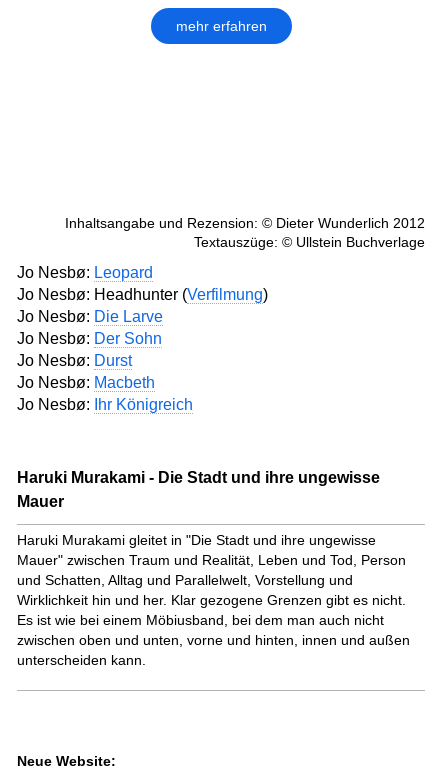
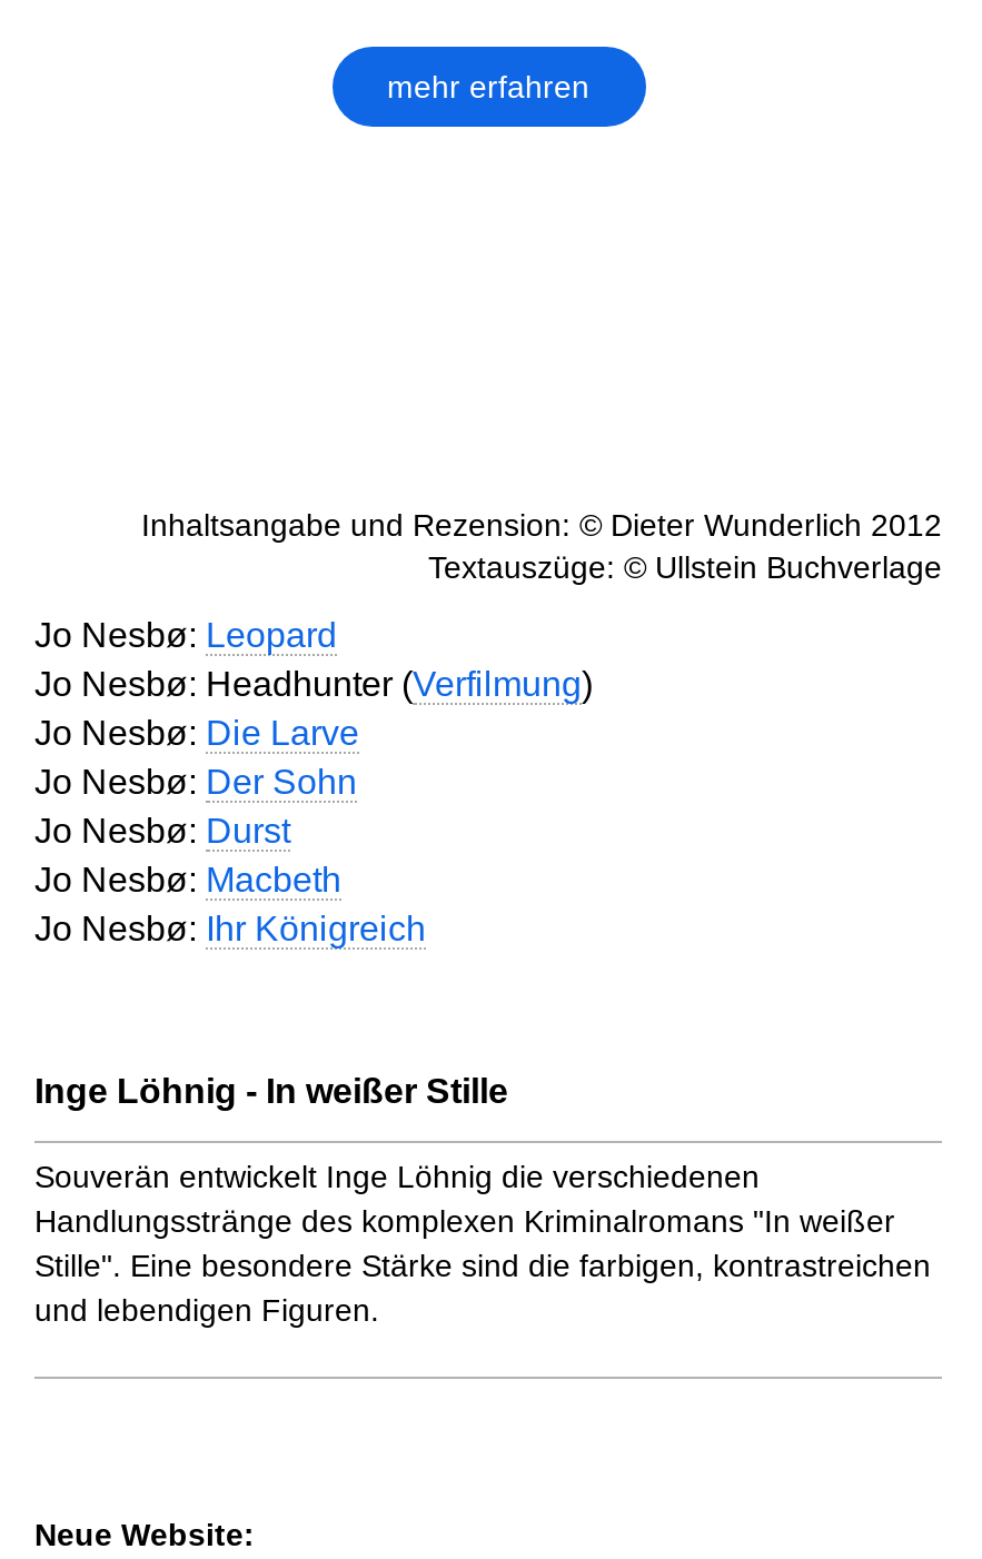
[17,469,380,510] Haruki Murakami - Die Stadt und ihre ungewisse | Mauer -> [34,1073,508,1111] Inge Löhnig - In weißer Stille
[17,532,410,668] Haruki Murakami gleitet in "Die Stadt und ihre ungewisse | Mauer" zwischen Traum und Realität, Leben und Tod, Person | und Schatten, Alltag und Parallelwelt, Vorstellung und | Wirklichkeit hin und her. Klar gezogene Grenzen gibt es nicht. | Es ist wie bei einem Möbiusband, bei dem man auch nicht | zwischen oben und unten, vorne und hinten, innen und außen | unterscheiden kann. -> [34,1160,931,1329] Souverän entwickelt Inge Löhnig die verschiedenen | Handlungsstränge des komplexen Kriminalromans "In weißer | Stille". Eine besondere Stärke sind die farbigen, kontrastreichen | und lebendigen Figuren.

